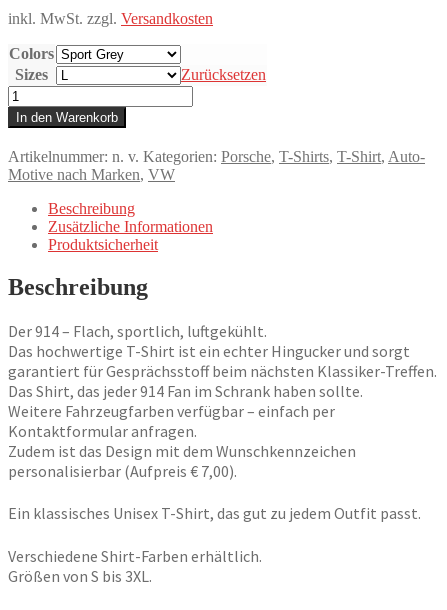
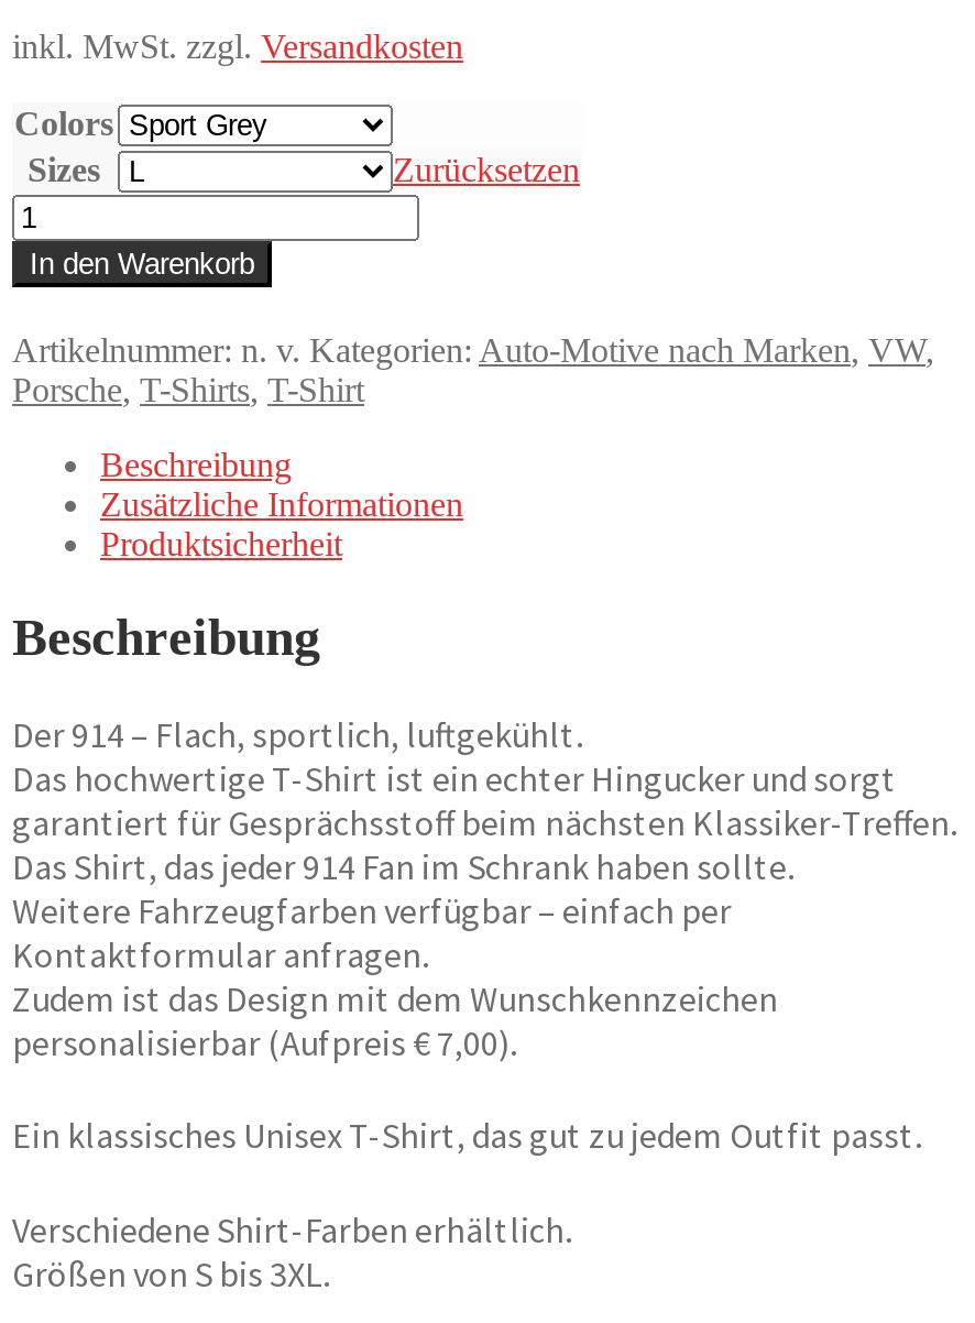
[8,148,425,183] Artikelnummer: n. v. Kategorien: Porsche, T-Shirts, T-Shirt, Auto- | Motive nach Marken, VW -> [12,331,934,408] Artikelnummer: n. v. Kategorien: Auto-Motive nach Marken, VW, | Porsche, T-Shirts, T-Shirt

